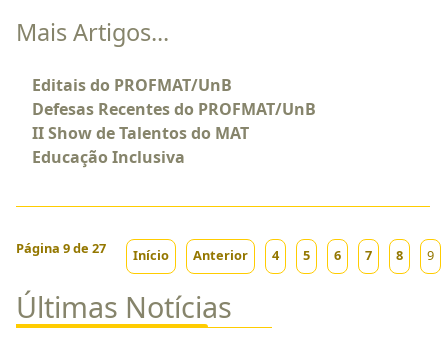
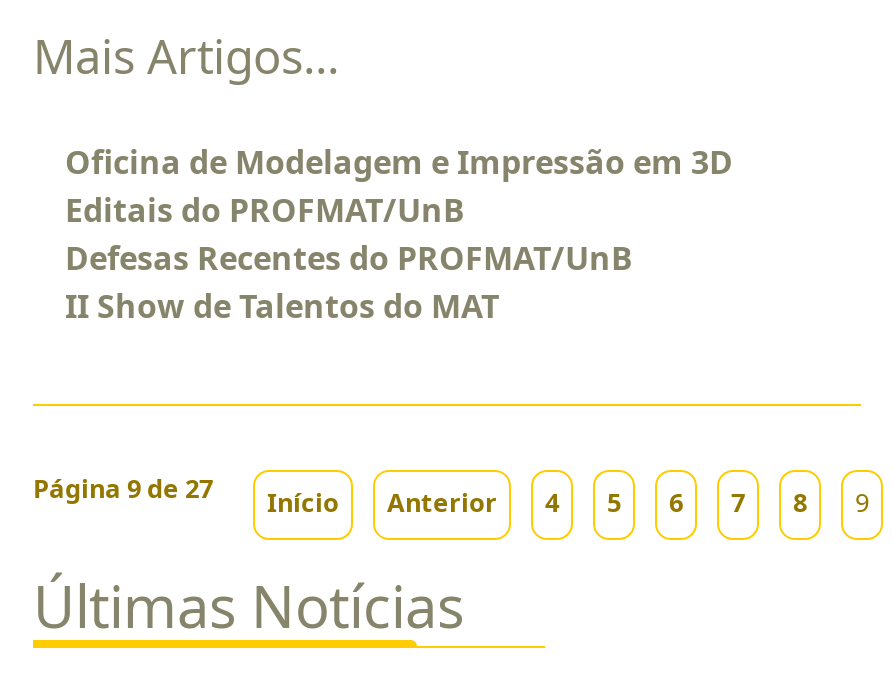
none -> [65,140,733,184] Oficina de Modelagem e Impressão em 3D
moved [32,74,316,144] -> [65,188,633,328]: Editais do PROFMAT/UnB | Defesas Recentes do PROFMAT/UnB | II Show de Talentos do MAT
[32,146,185,168] Educação Inclusiva -> none

